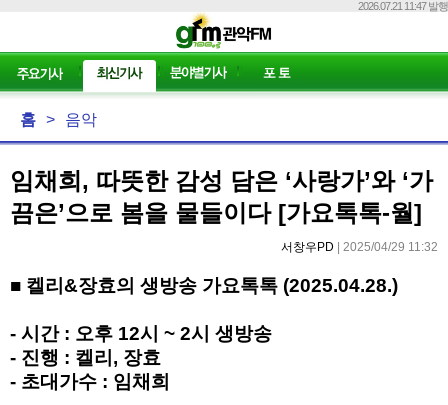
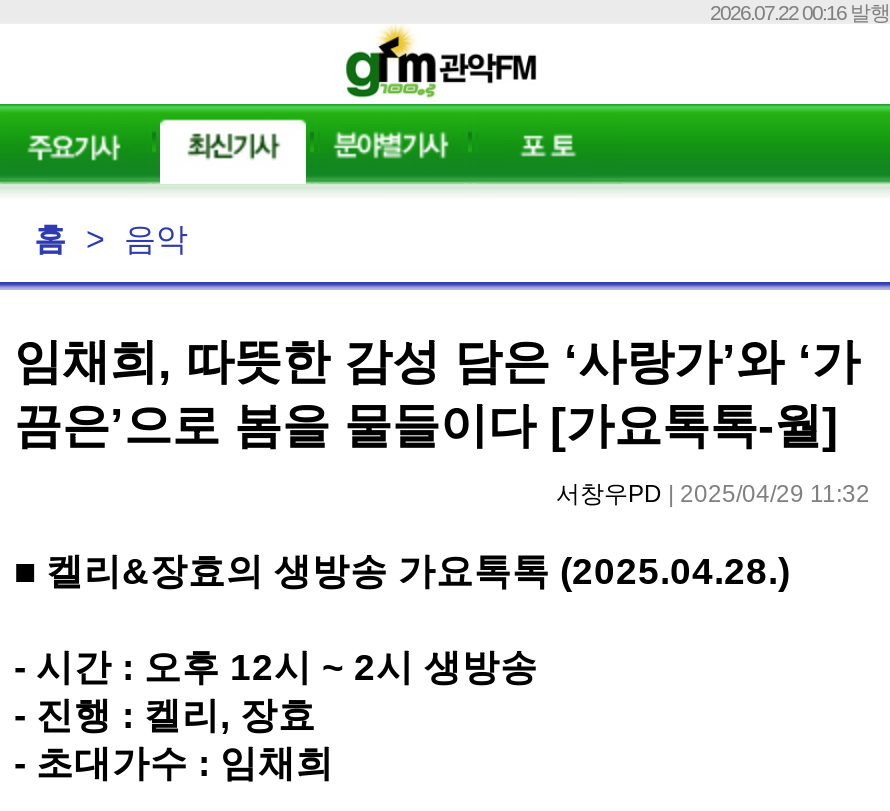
[358,0,448,12] 2026.07.21 11:47 발행 -> [710,0,890,24] 2026.07.22 00:16 발행

